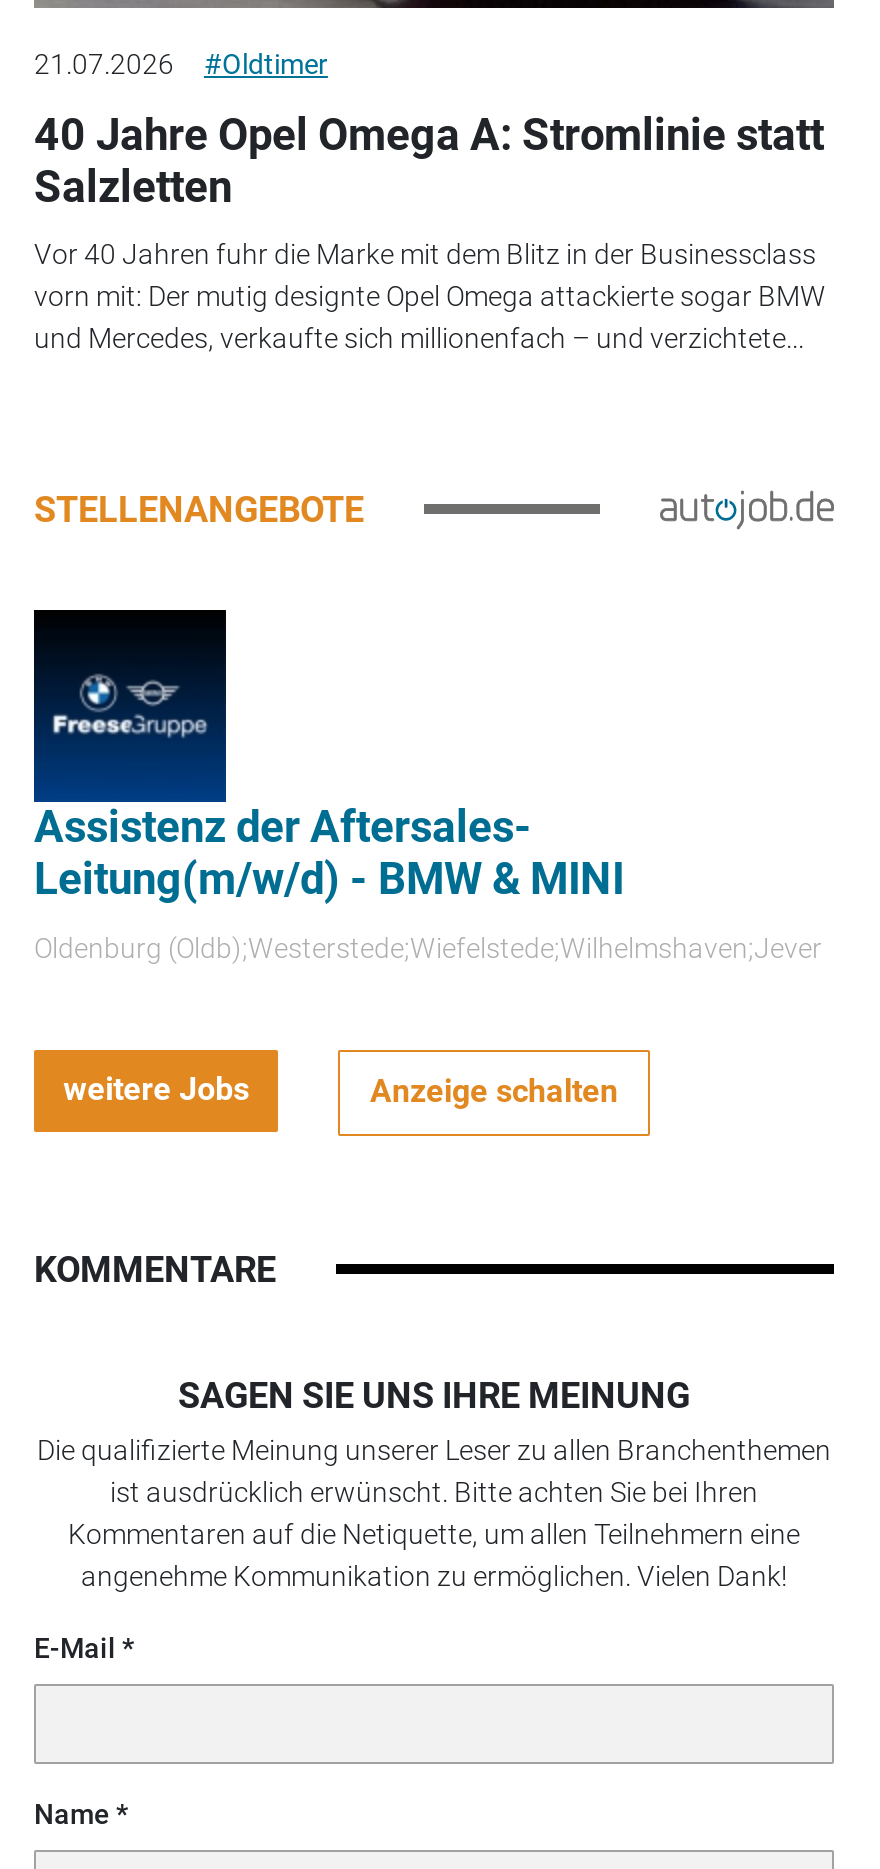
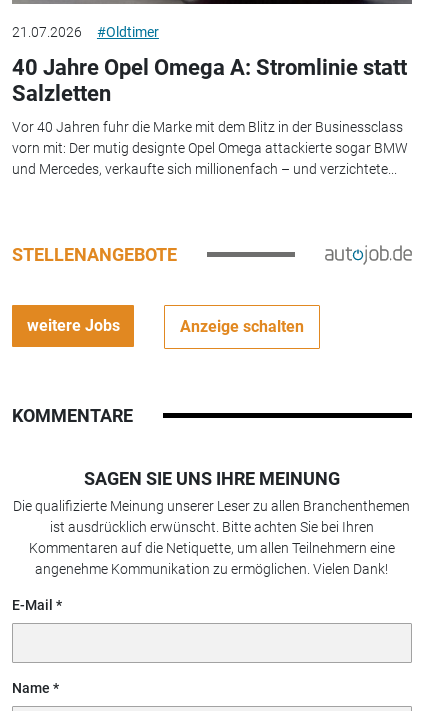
[32,608,822,964] [image] | Assistenz der Aftersales- | Leitung(m/w/d) - BMW & MINI | Oldenburg (Oldb);Westerstede;Wiefelstede;Wilhelmshaven;Jever -> none

